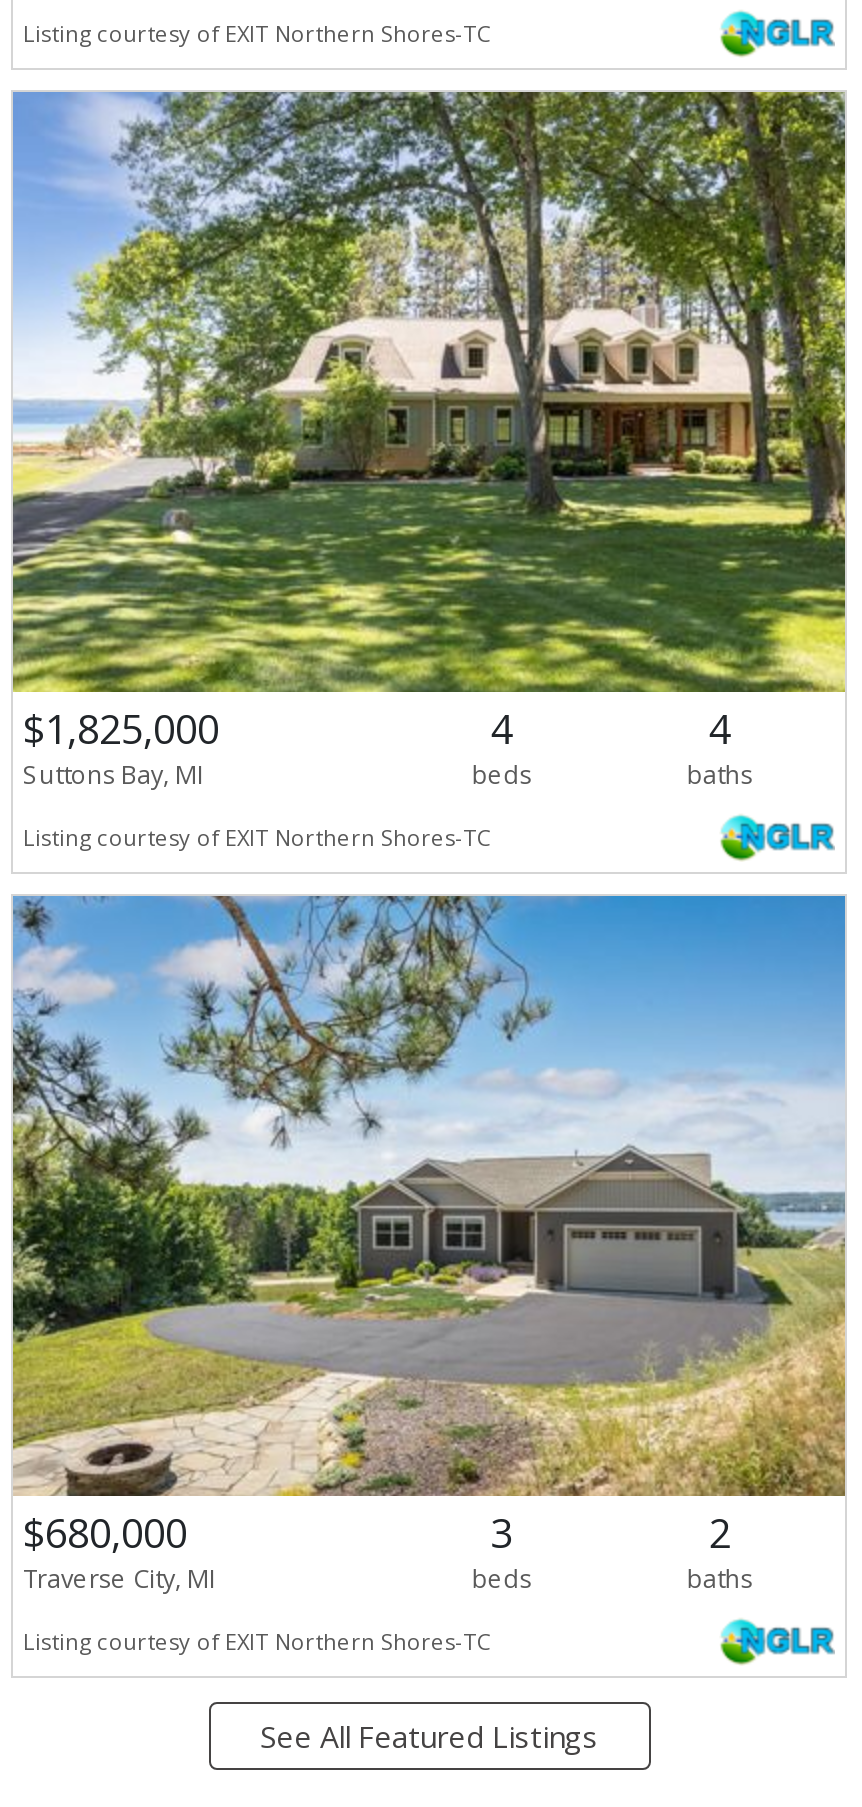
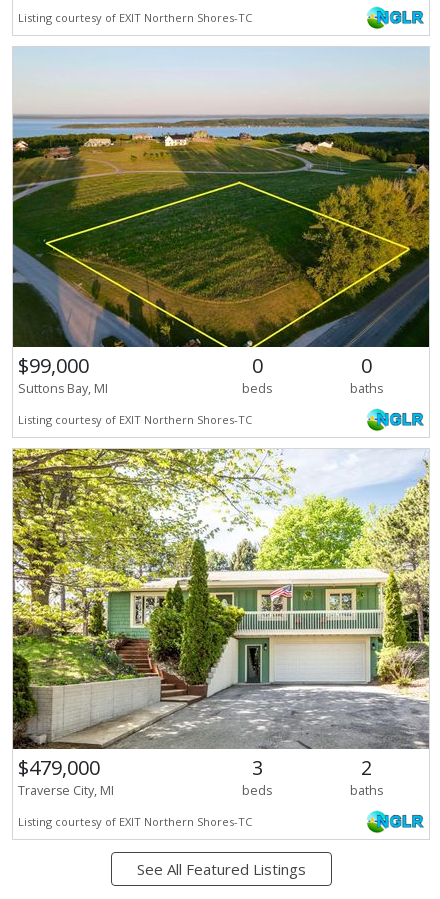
[11,90,847,755] [image] | $1,825,000 -> [12,47,430,379] [image] | $99,000
[491,701,513,755] 4 -> [252,352,263,379] 0
[709,701,731,755] 4 -> [361,352,372,379] 0
[11,894,847,1559] [image] | $680,000 -> [12,448,430,781] [image] | $479,000

